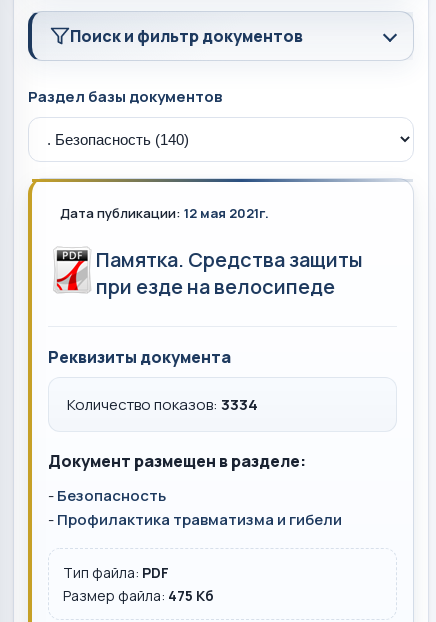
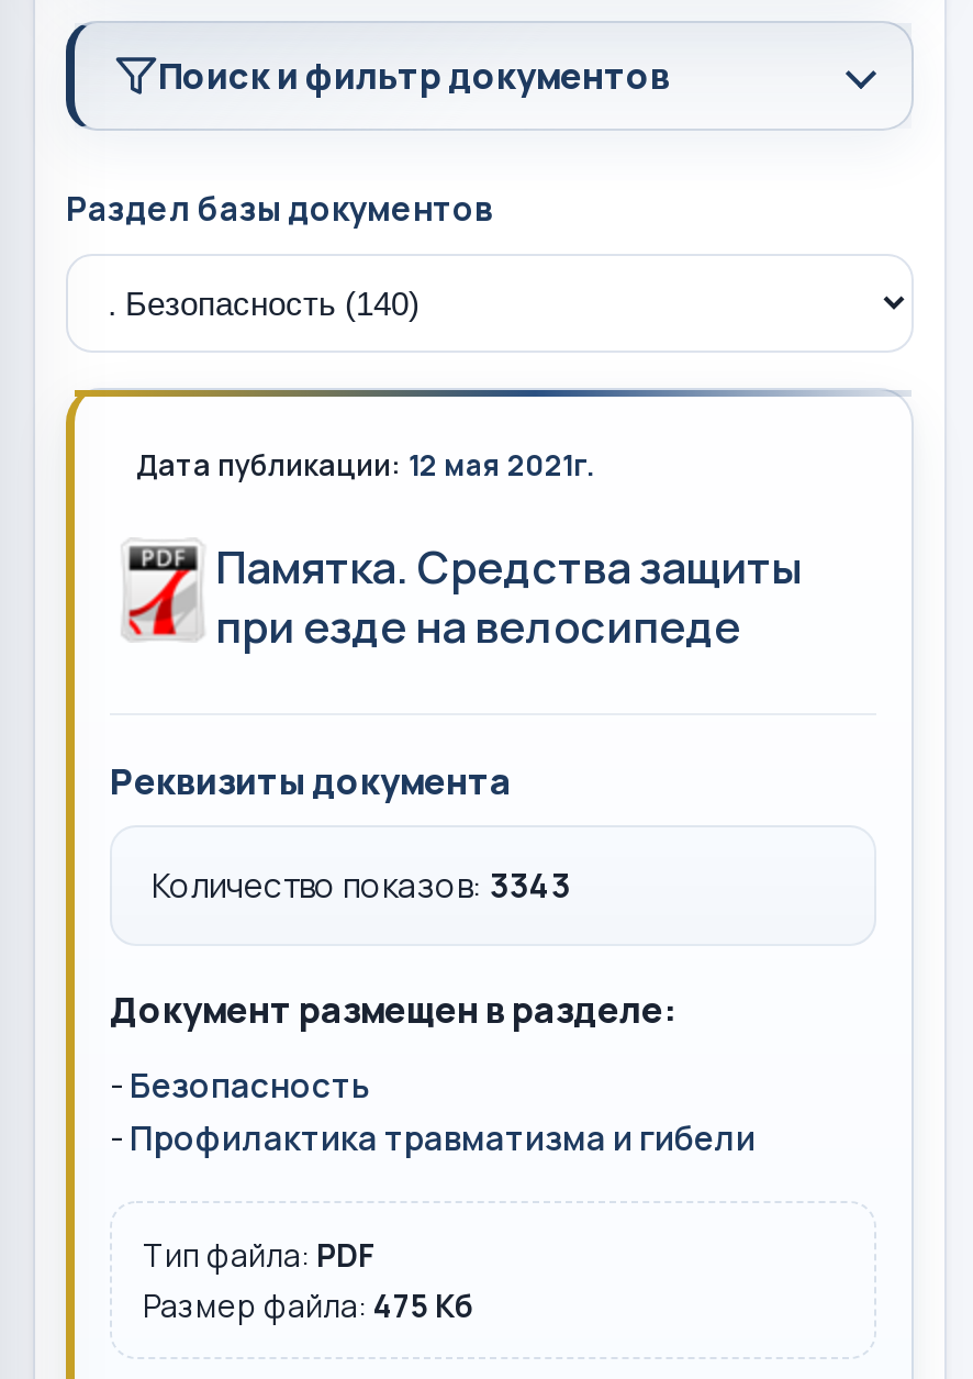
[67,394,258,415] Количество показов: 3334 -> [152,863,571,909] Количество показов: 3343

